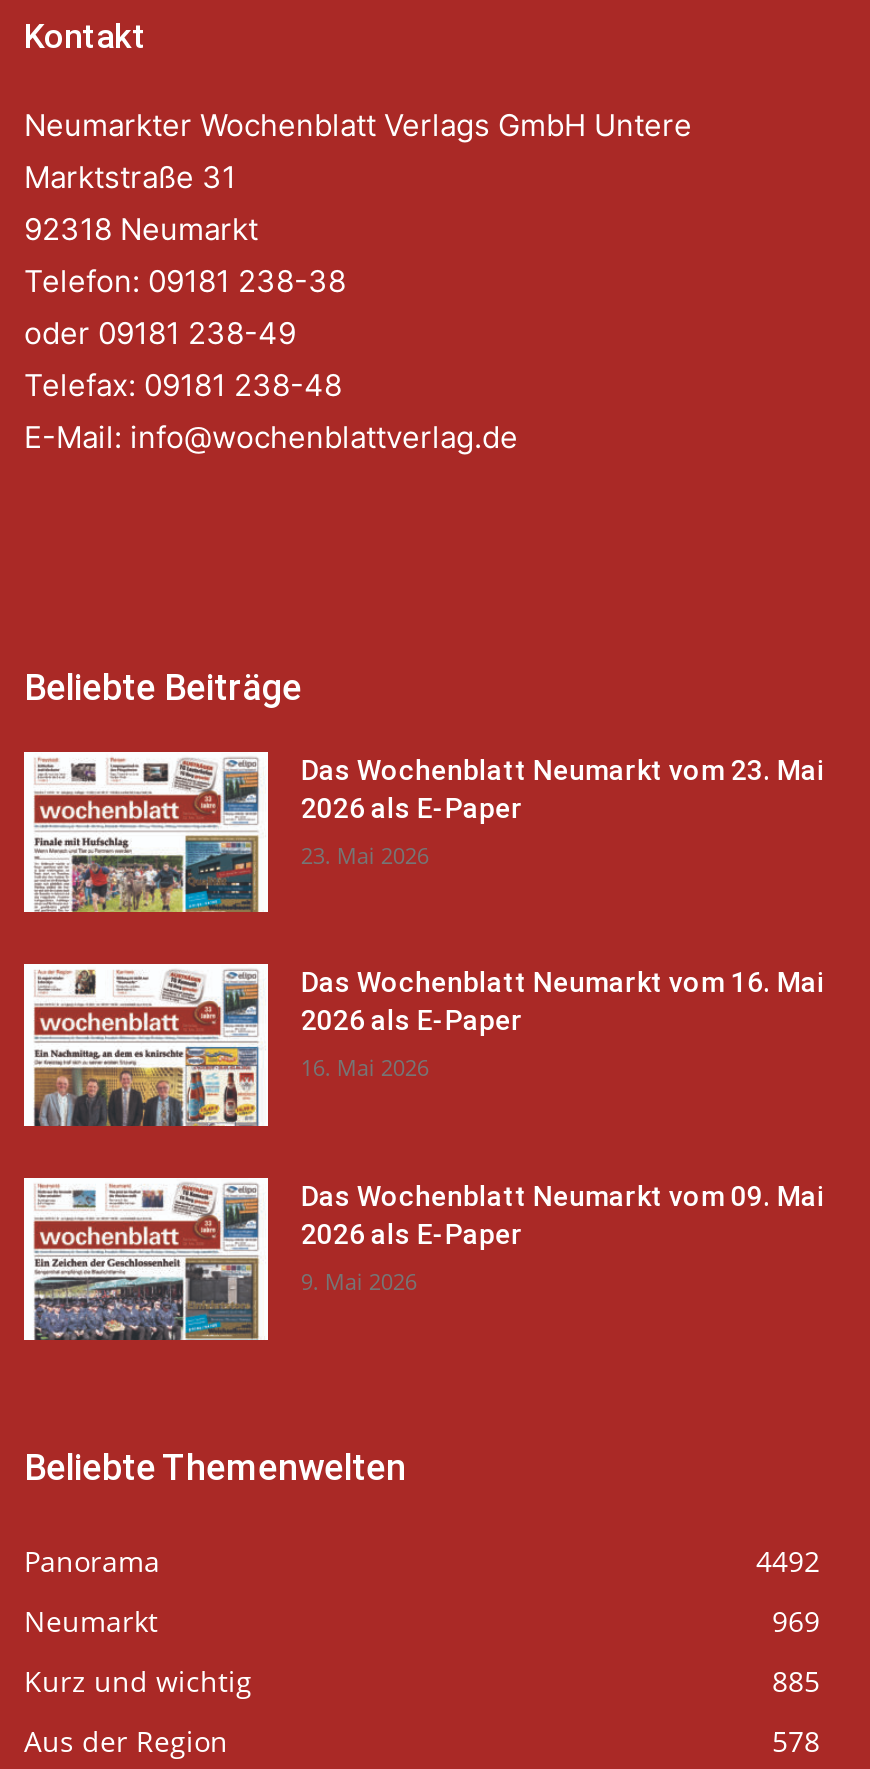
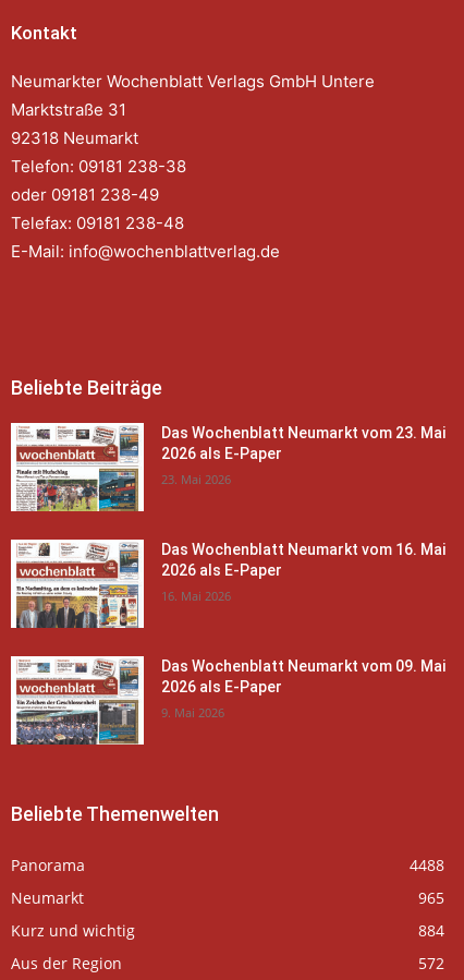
[756,1542,820,1580] 4492 -> [410,854,444,875] 4488
[772,1602,820,1640] 969 -> [418,887,444,908] 965
[772,1662,820,1700] 885 -> [418,919,444,940] 884
[772,1722,820,1760] 578 -> [418,952,444,973] 572

